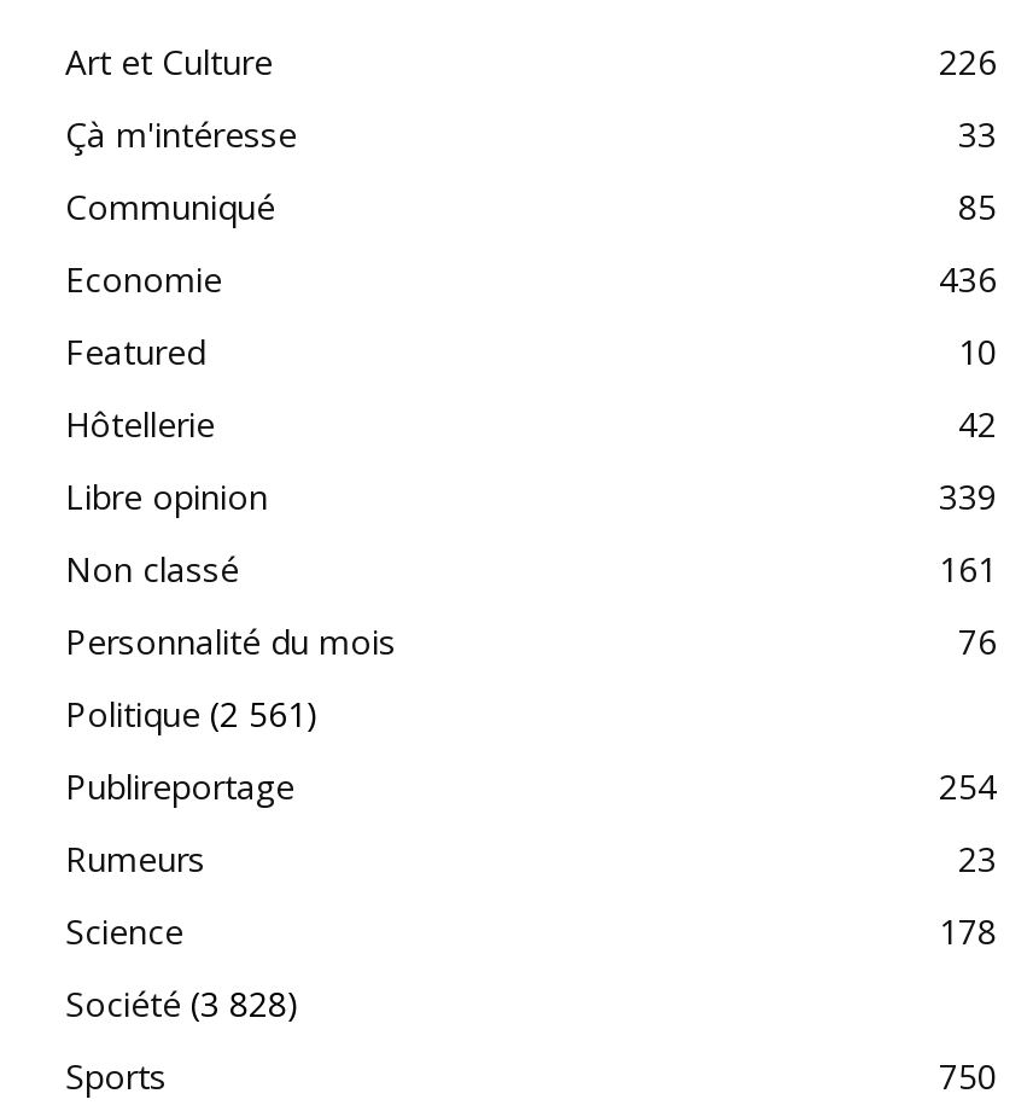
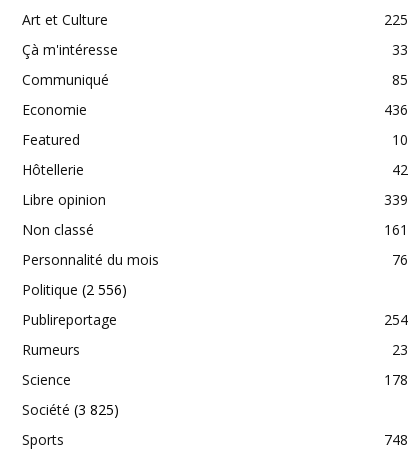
[939,39,997,85] 226 -> [384,10,408,29] 225
[65,691,319,737] Politique (2 561) -> [22,280,127,299] Politique (2 556)
[65,981,299,1026] Société (3 828) -> [22,400,119,419] Société (3 825)
[939,1053,997,1099] 750 -> [384,430,408,449] 748

